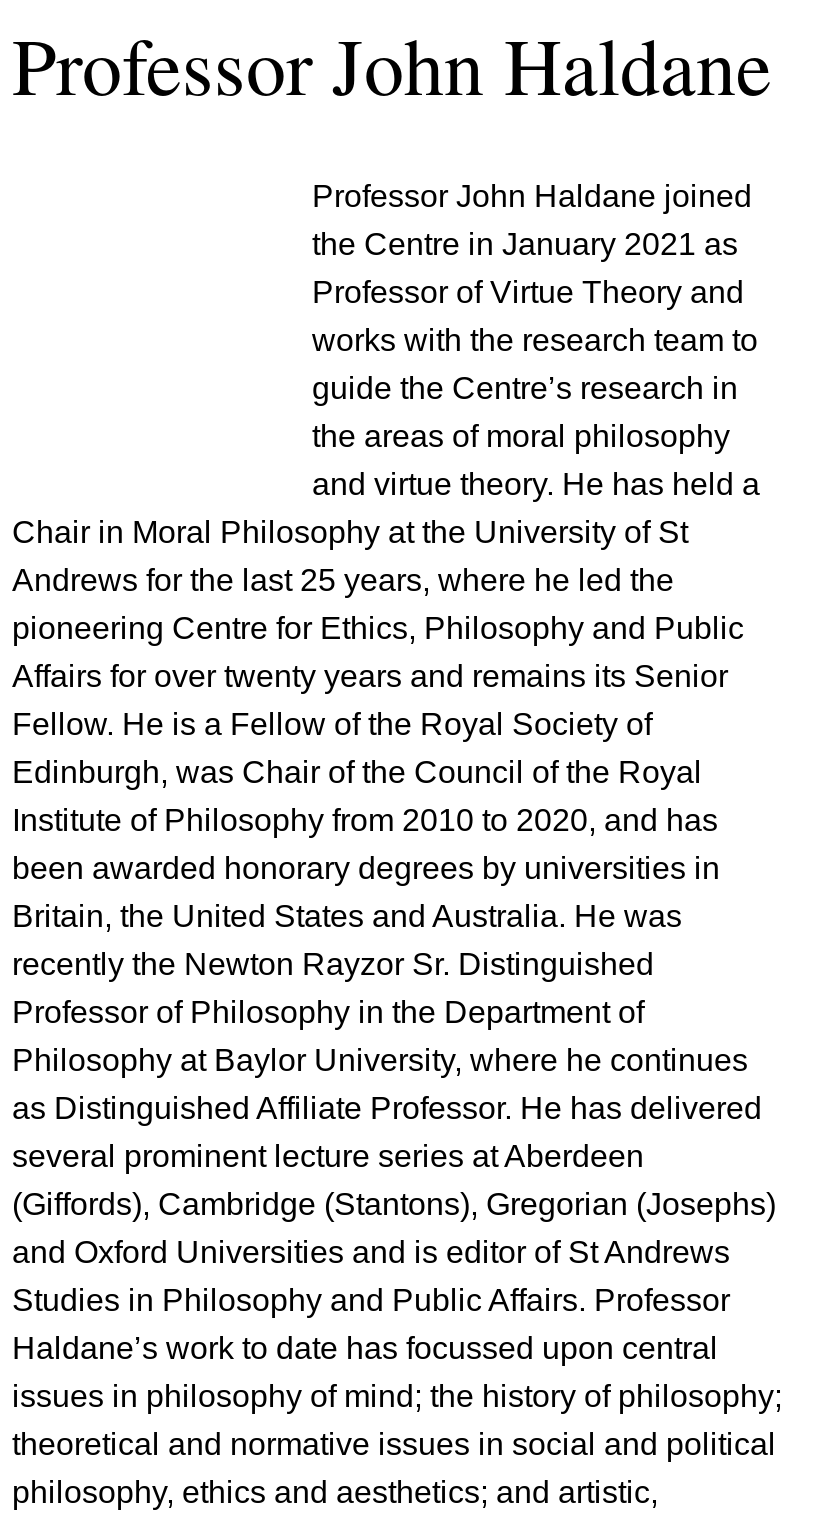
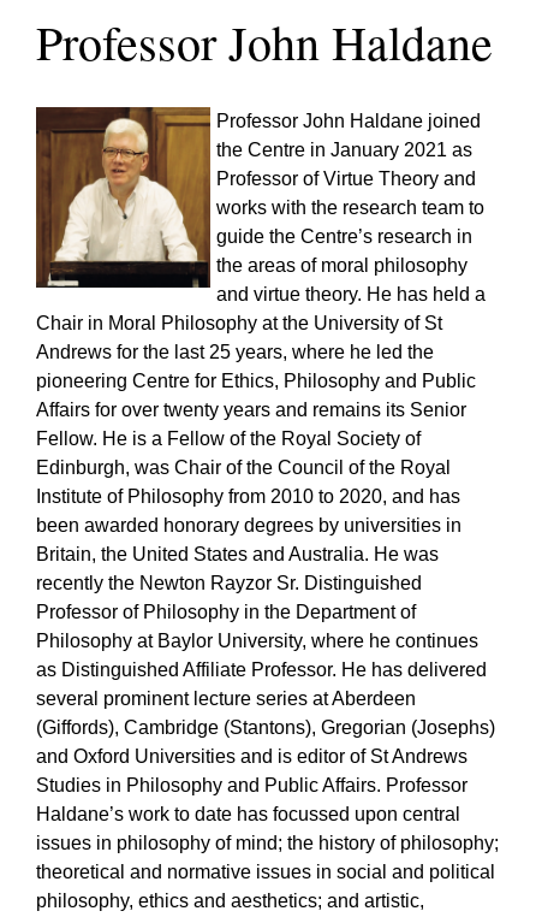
none -> [35,106,212,289] [image]

